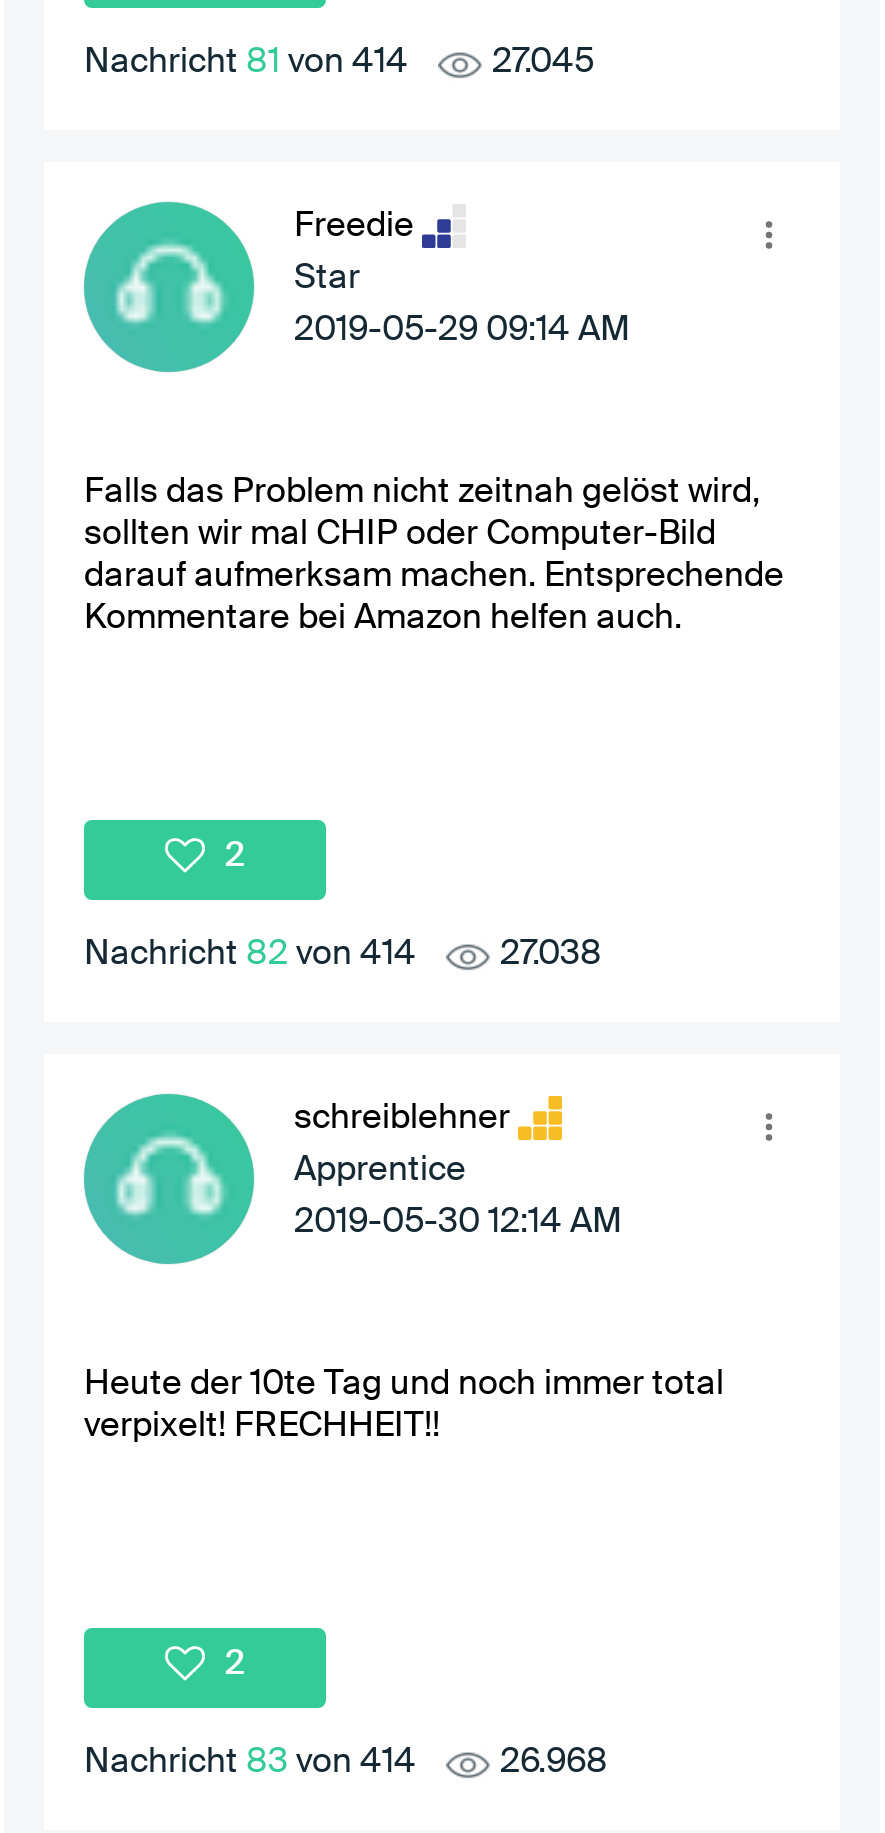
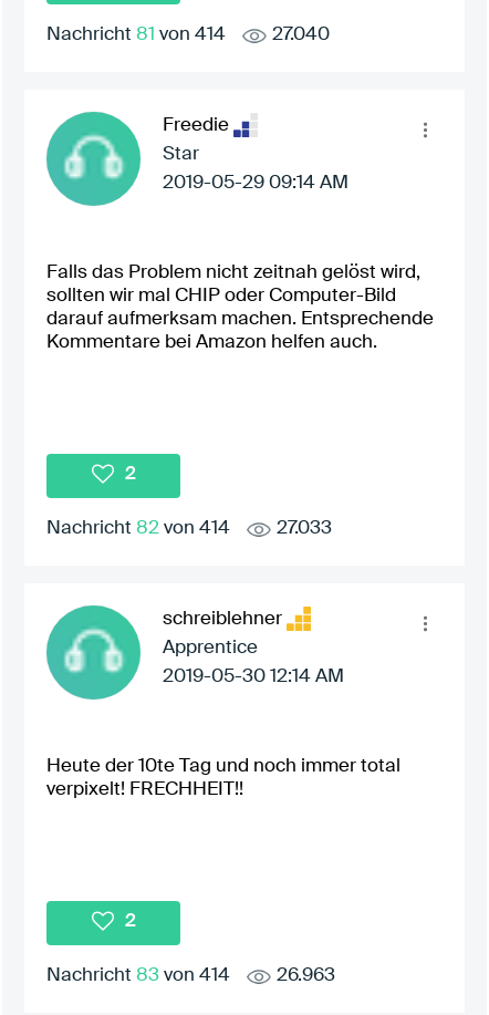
[492,45,594,79] 27.045 -> [272,25,330,44] 27.040
[500,937,602,971] 27.038 -> [277,519,332,537] 27.033
[500,1745,608,1779] 26.968 -> [277,966,335,985] 26.963

